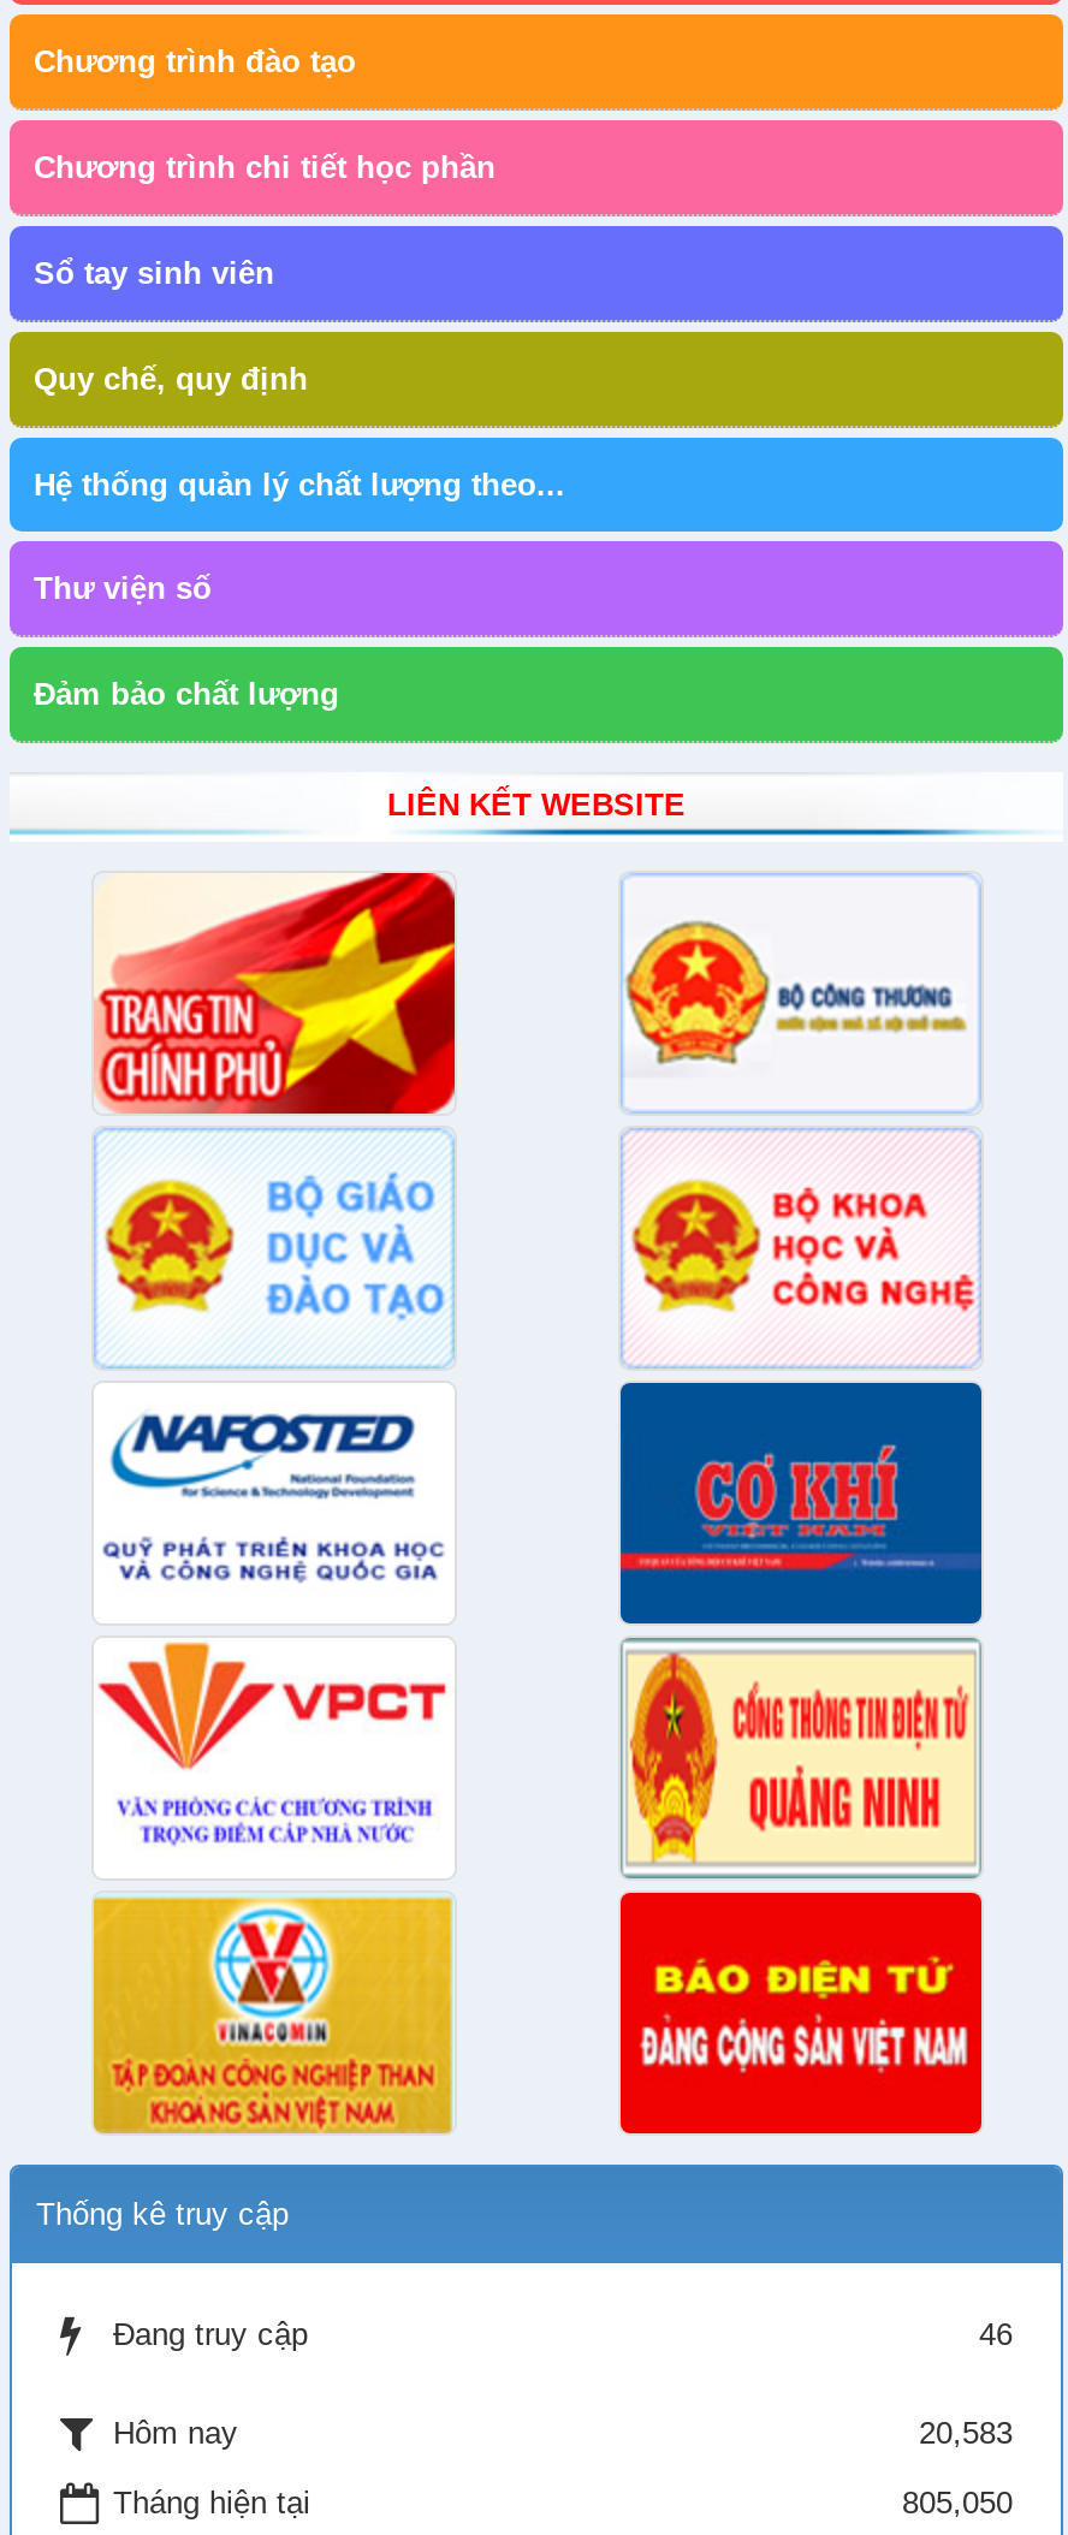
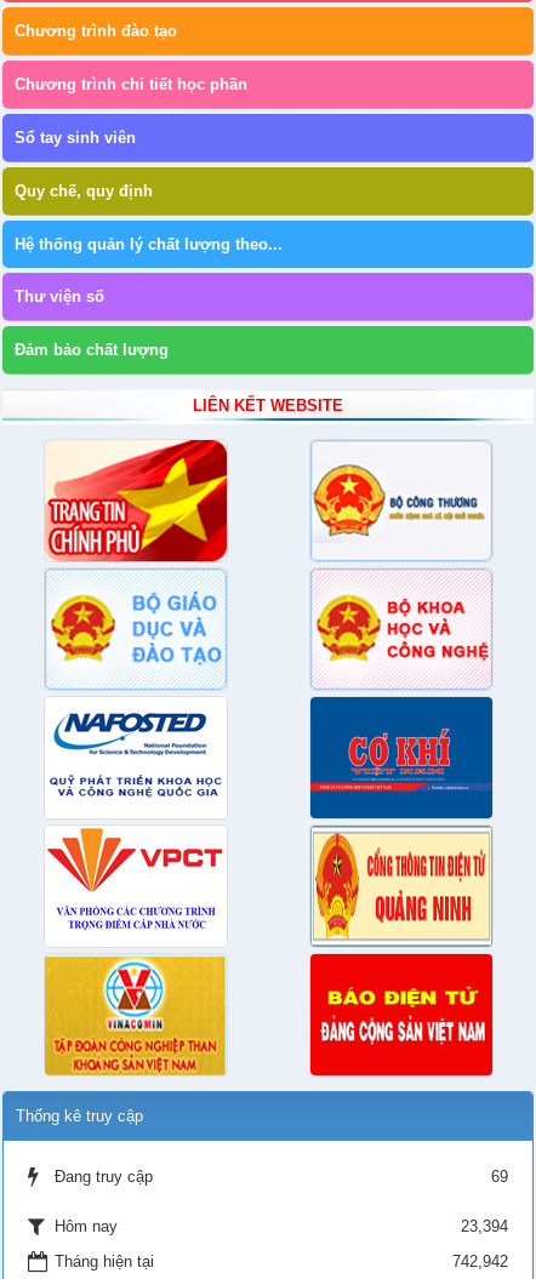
[979,2316,1013,2352] 46 -> [491,1167,508,1185] 69
[919,2414,1013,2450] 20,583 -> [461,1217,508,1235] 23,394
[902,2484,1013,2520] 805,050 -> [452,1252,508,1270] 742,942

